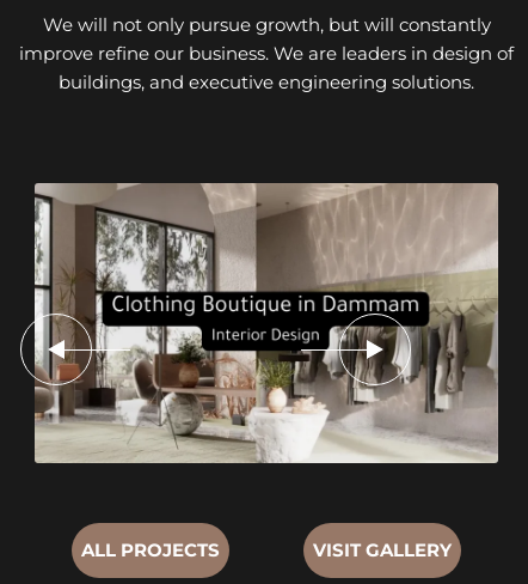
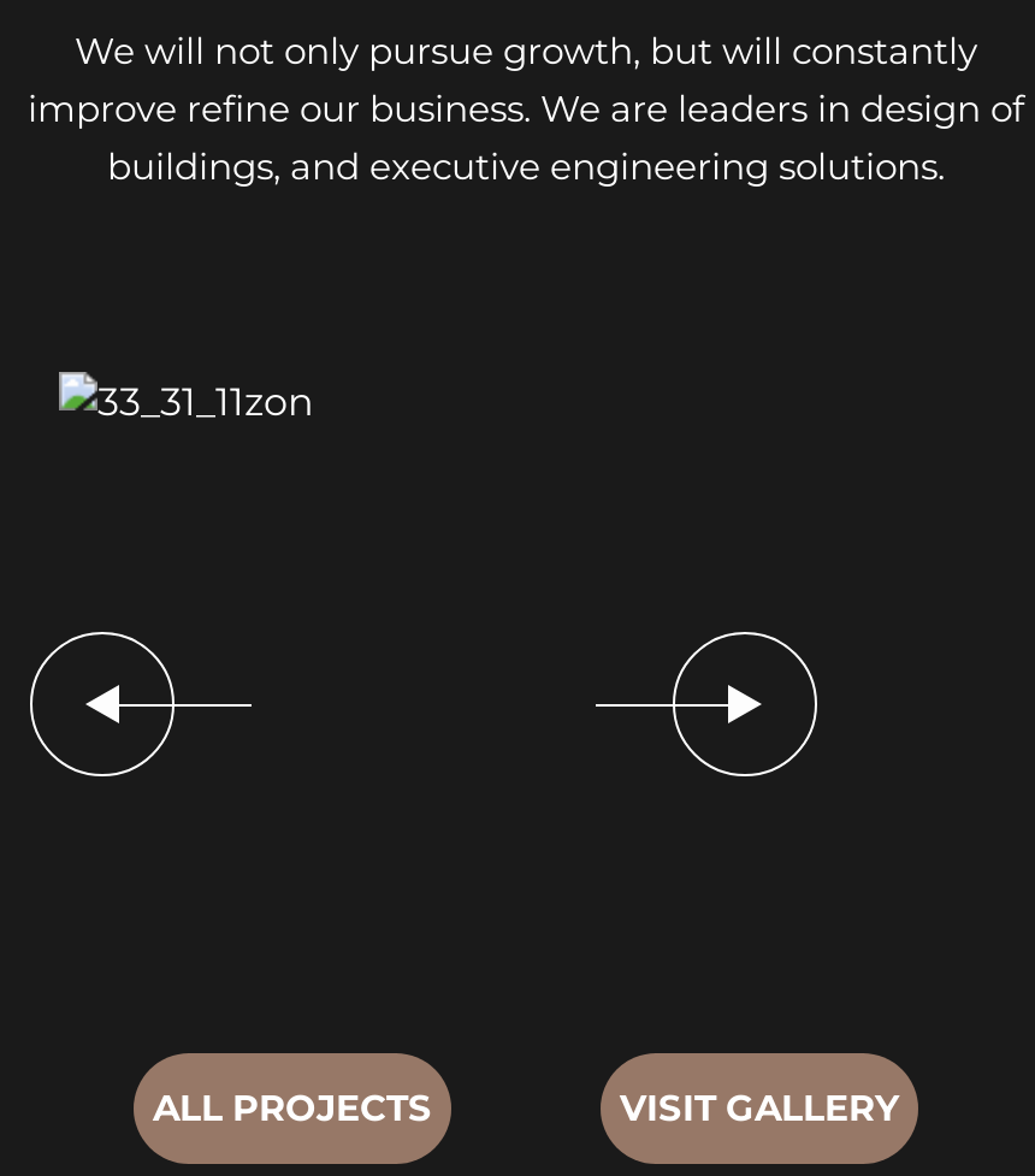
[33,182,499,464] [image] -> none

